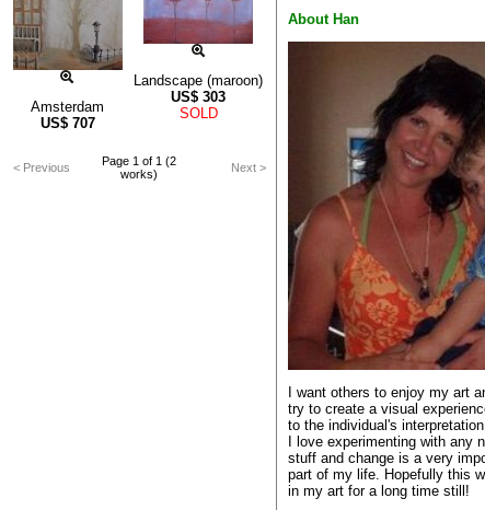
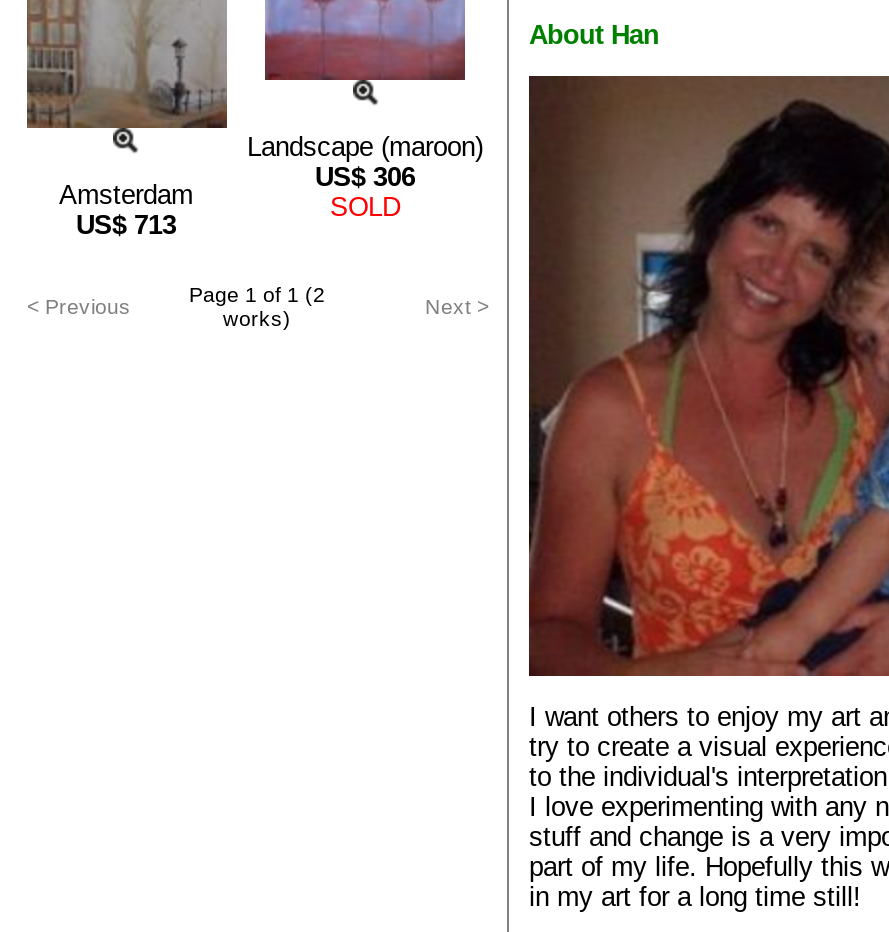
[171,89,226,105] US$303 -> [315,163,415,193] US$306
[40,115,95,132] US$707 -> [76,211,176,241] US$713

